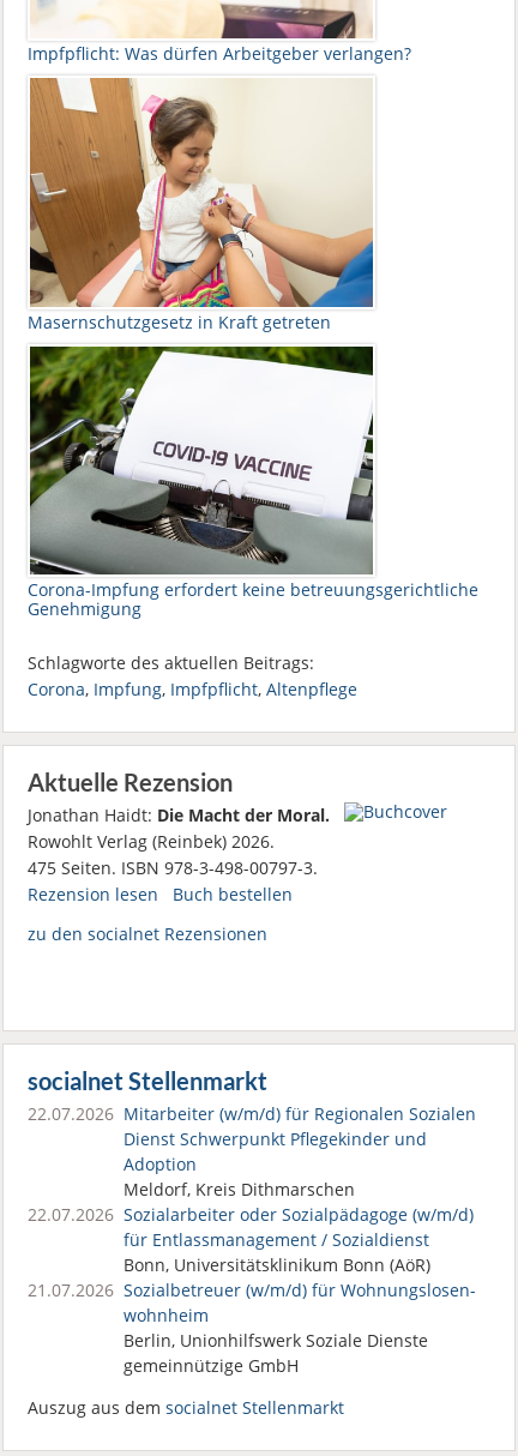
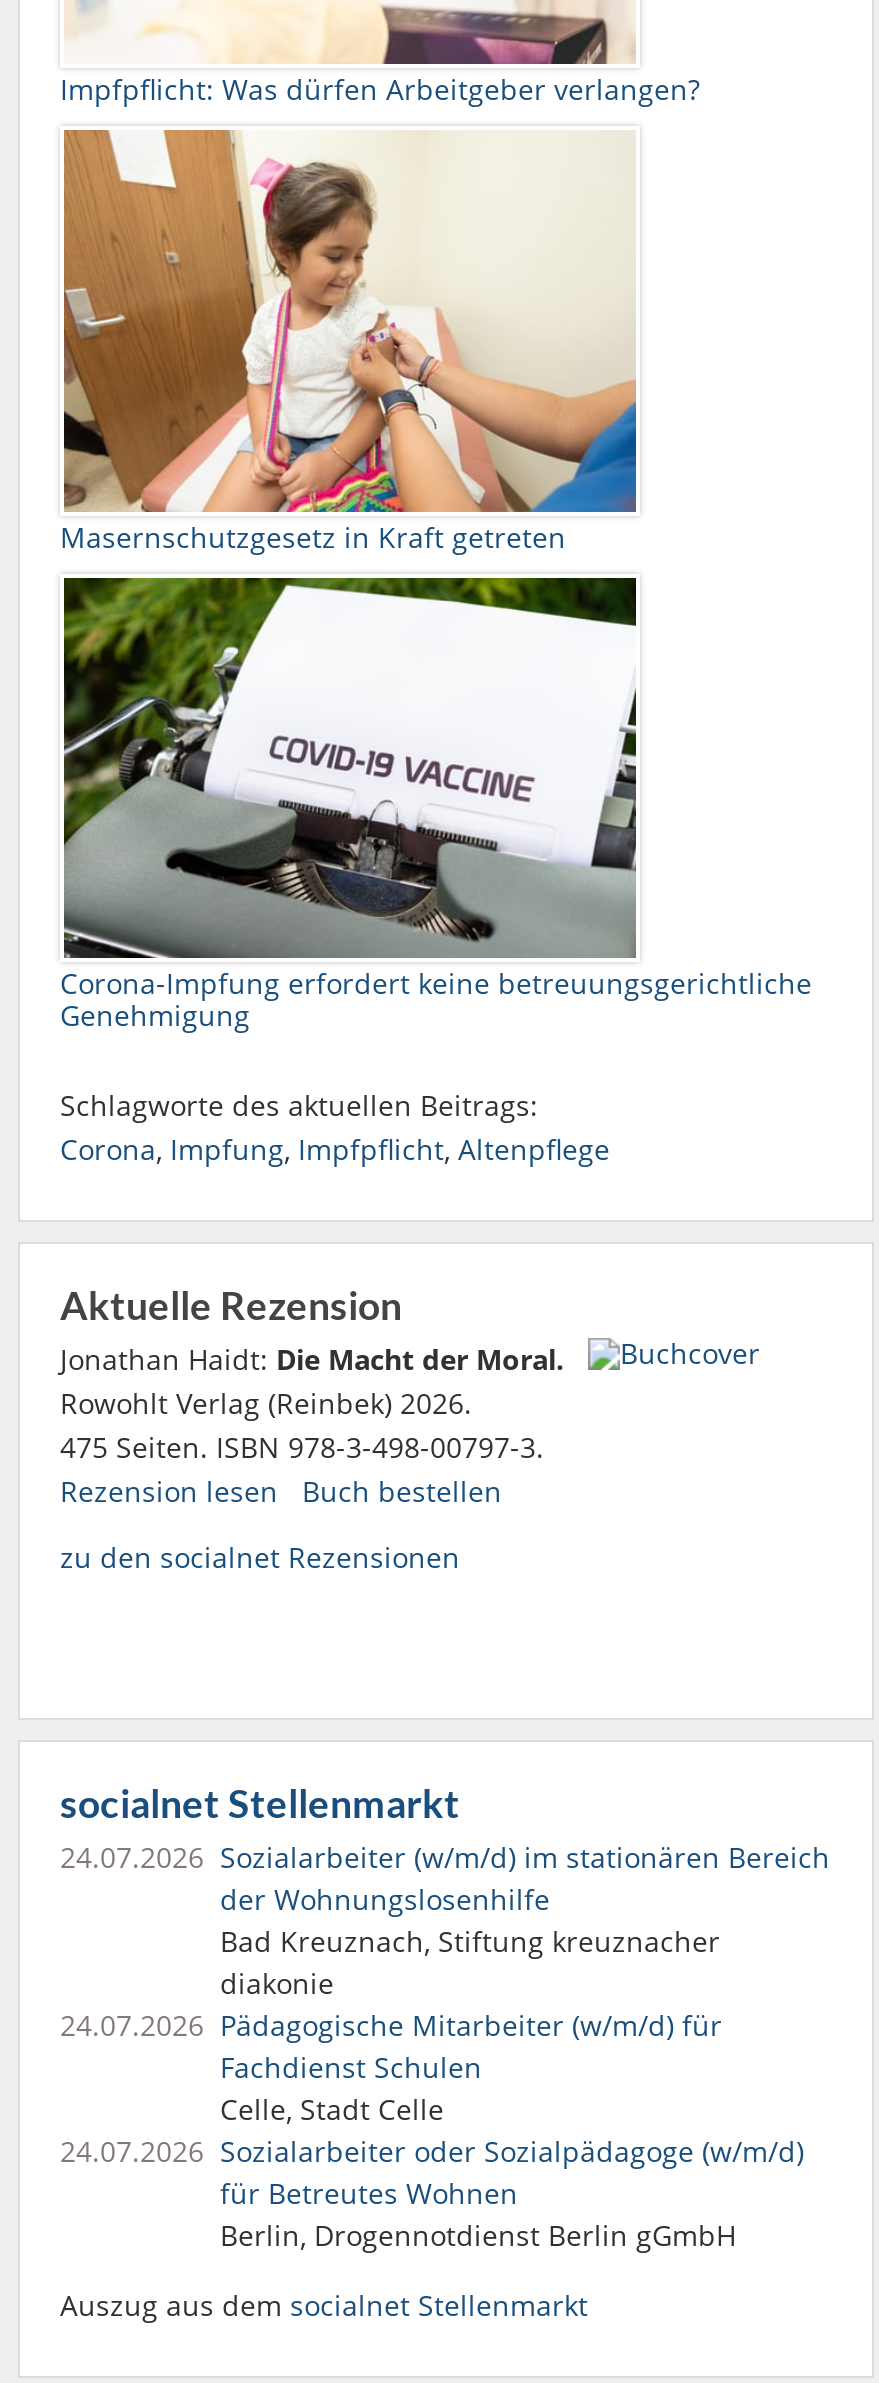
[28,1102,476,1377] 22.07.2026 Mitarbeiter (w/m/d) für Regionalen Sozialen | Dienst Schwerpunkt Pflegekinder und | Adoption | Meldorf, Kreis Dithmarschen | 22.07.2026 Sozialarbeiter oder Sozialpädagoge (w/m/d) | für Entlassmanagement / Sozialdienst | Bonn, Universitätsklinikum Bonn (AöR) | 21.07.2026 Sozialbetreuer (w/m/d) für Wohnungslosen | wohnheim | Berlin, Unionhilfswerk Soziale Dienste | gemeinnützige GmbH -> [60,1838,830,2254] 24.07.2026 Sozialarbeiter (w/m/d) im stationären Bereich | der Wohnungslosenhilfe | Bad Kreuznach, Stiftung kreuznacher | diakonie | 24.07.2026 Pädagogische Mitarbeiter (w/m/d) für | Fachdienst Schulen | Celle, Stadt Celle | 24.07.2026 Sozialarbeiter oder Sozialpädagoge (w/m/d) | für Betreutes Wohnen | Berlin, Drogennotdienst Berlin gGmbH

